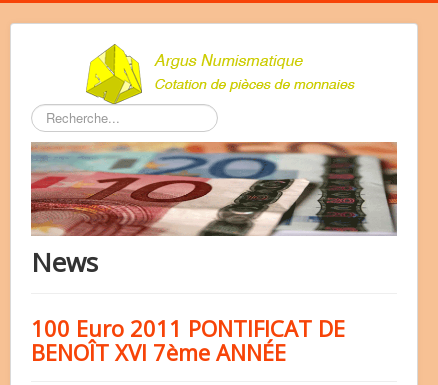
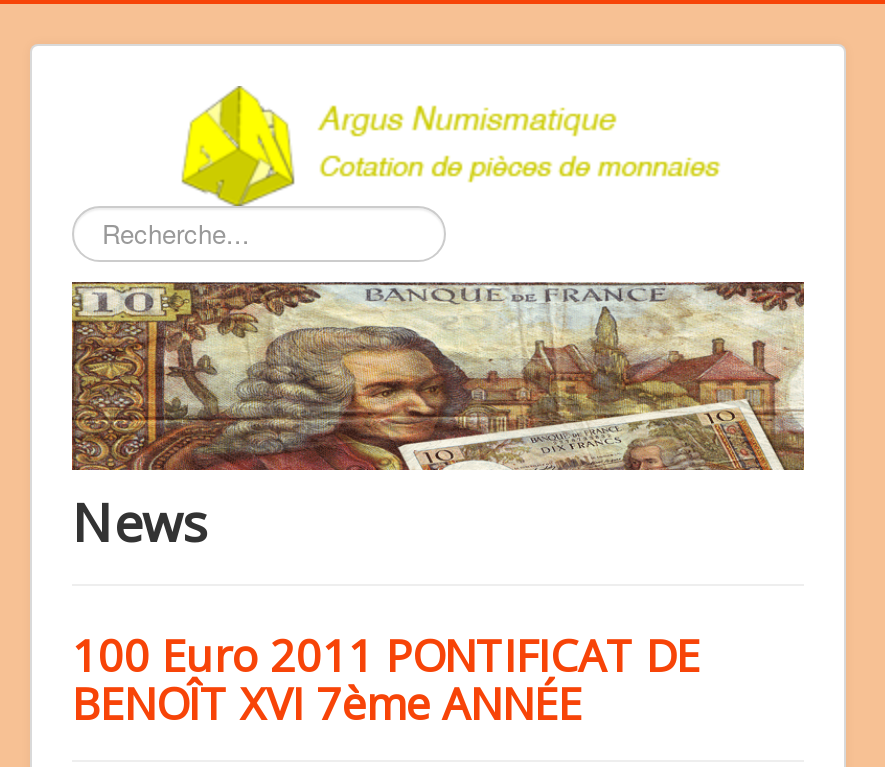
[30,141,398,237] [image] -> [70,280,806,472] [image]

